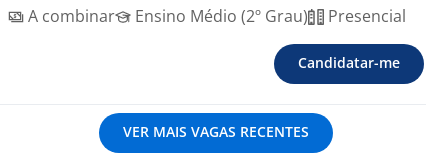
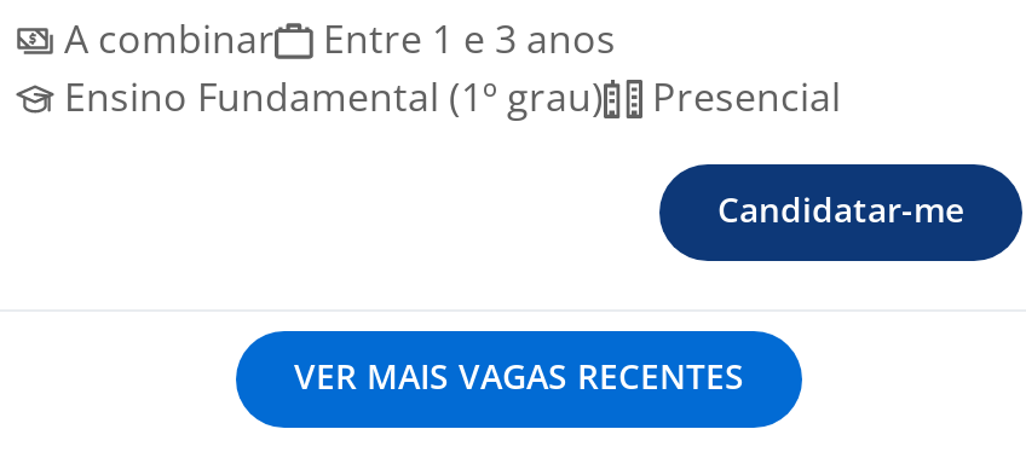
[131,5,308,27] Ensino Médio (2º Grau) -> [54,12,616,124] Entre 1 e 3 anos | Ensino Fundamental (1º grau)

